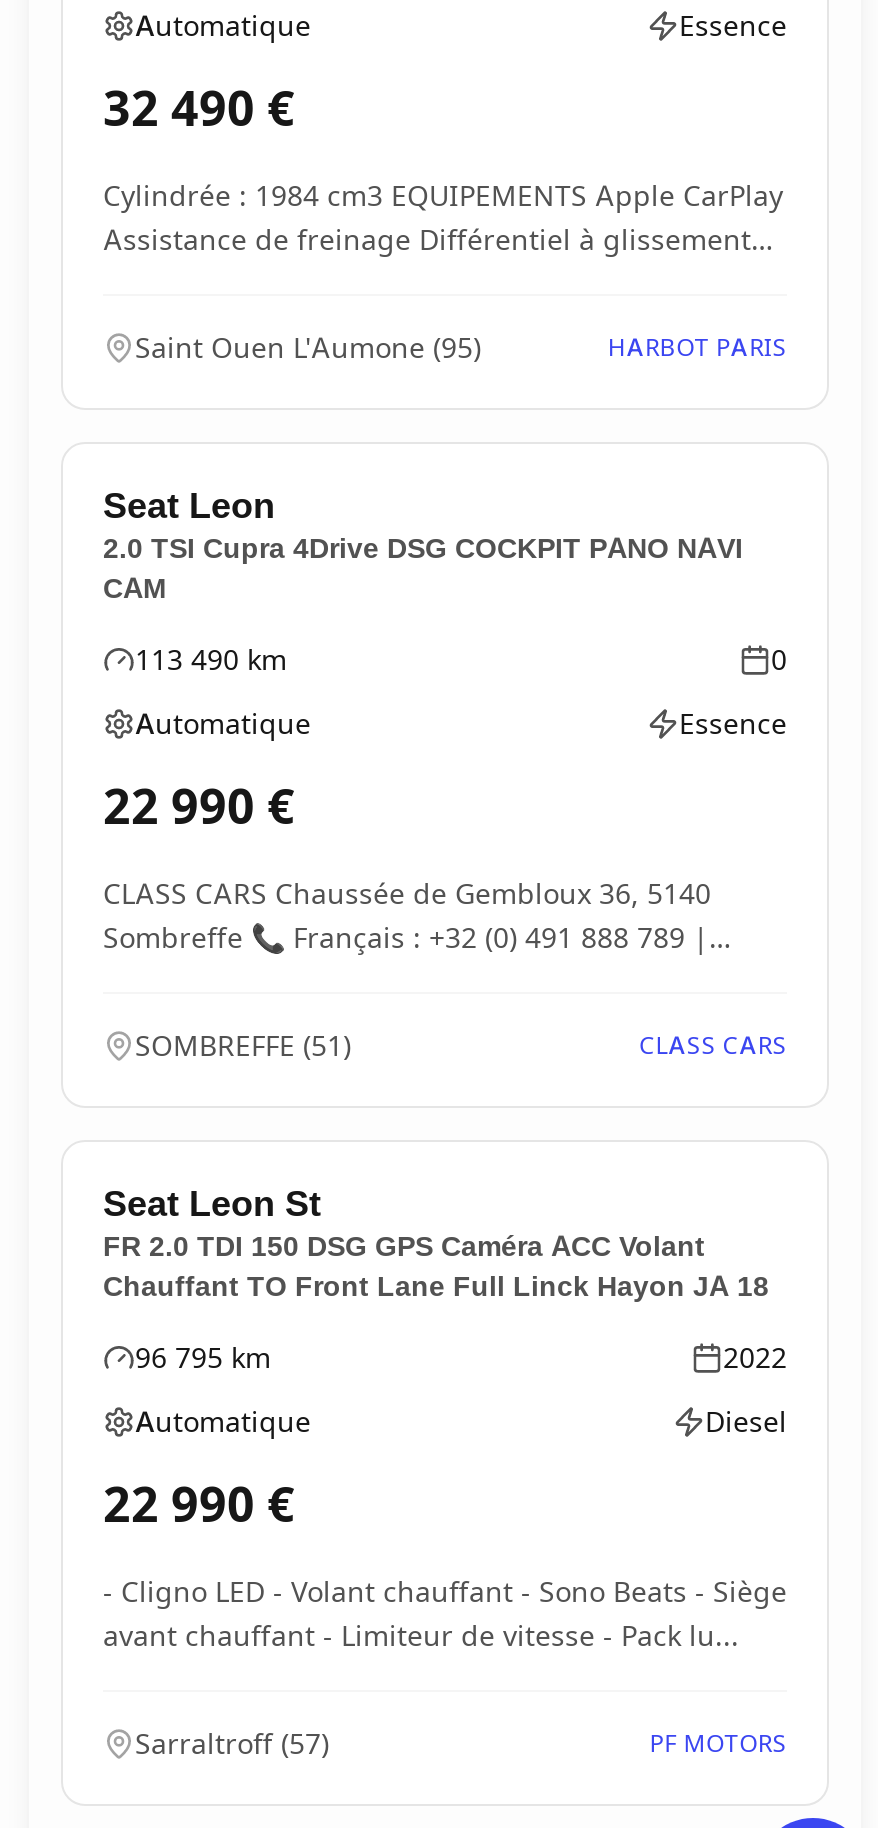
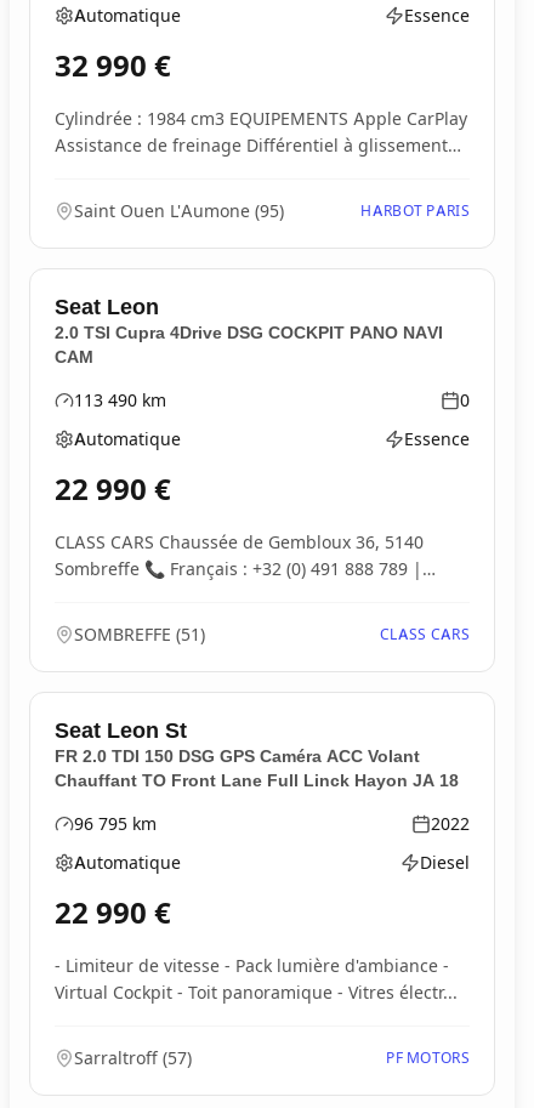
[103,80,295,138] 32 490 € -> [55,49,171,84] 32 990 €
[103,1574,787,1652] - Cligno LED - Volant chauffant - Sono Beats - Siège | avant chauffant - Limiteur de vitesse - Pack lu... -> [55,955,458,1002] - Limiteur de vitesse - Pack lumière d'ambiance - | Virtual Cockpit - Toit panoramique - Vitres électr...

